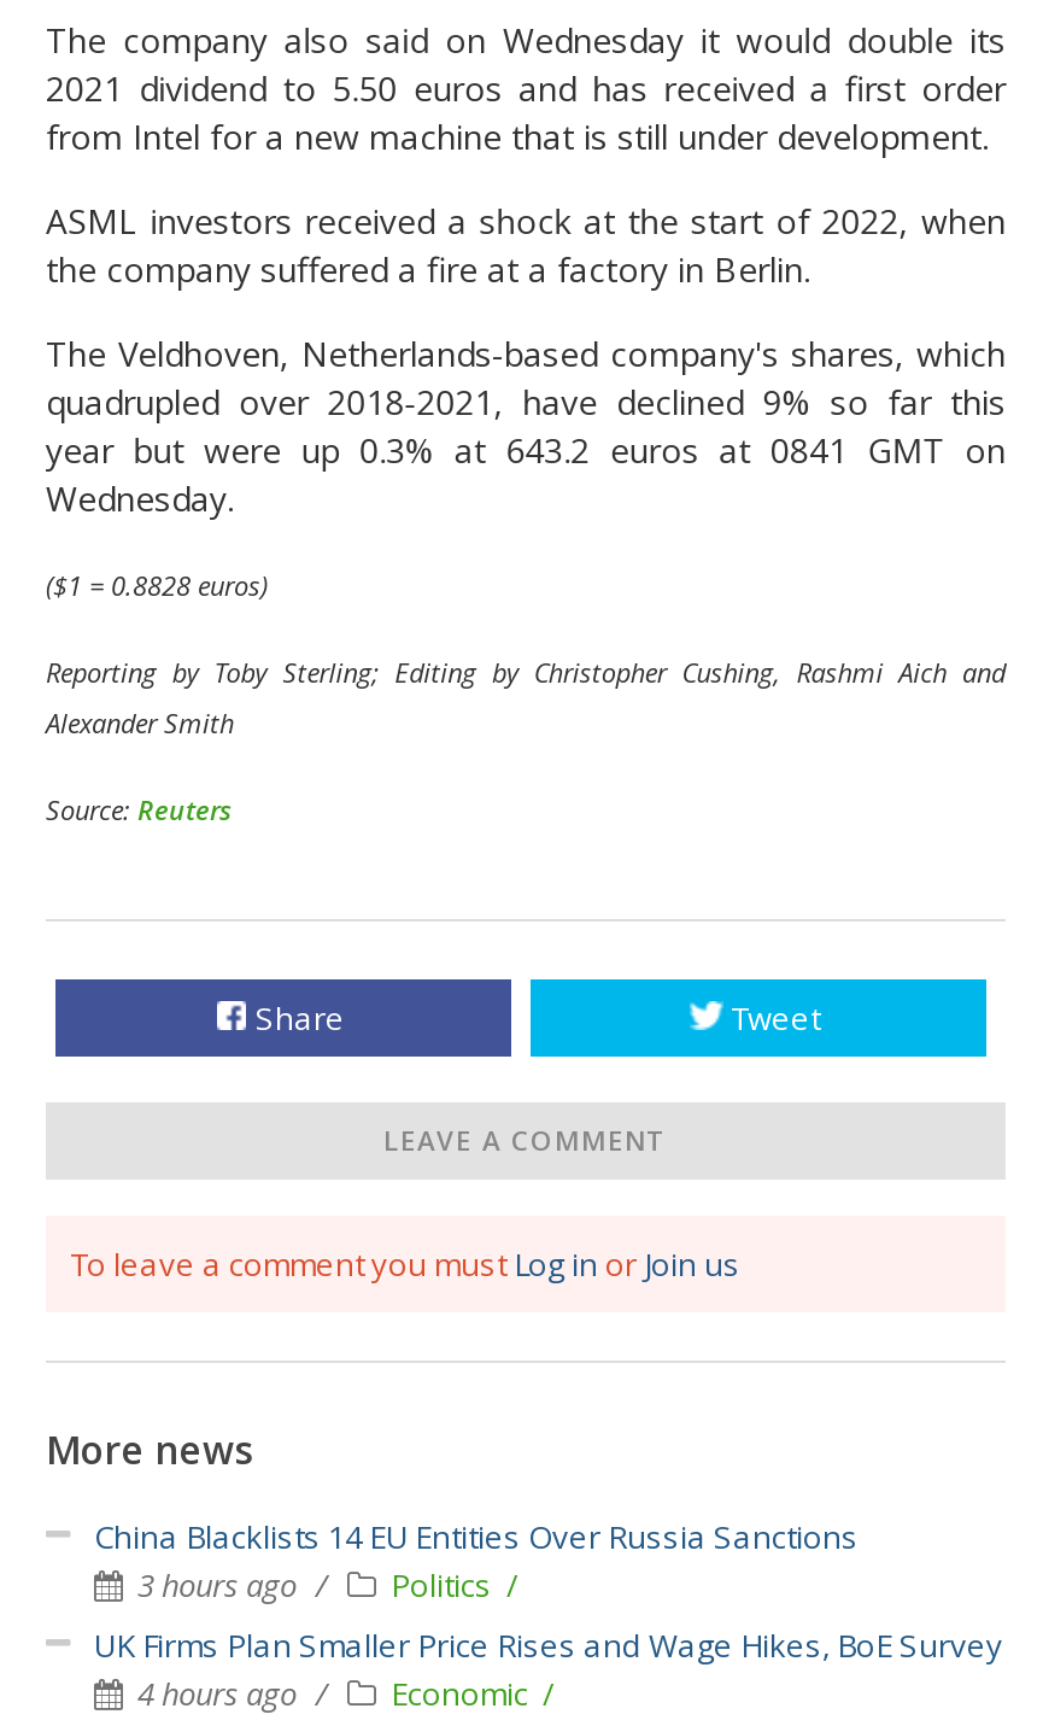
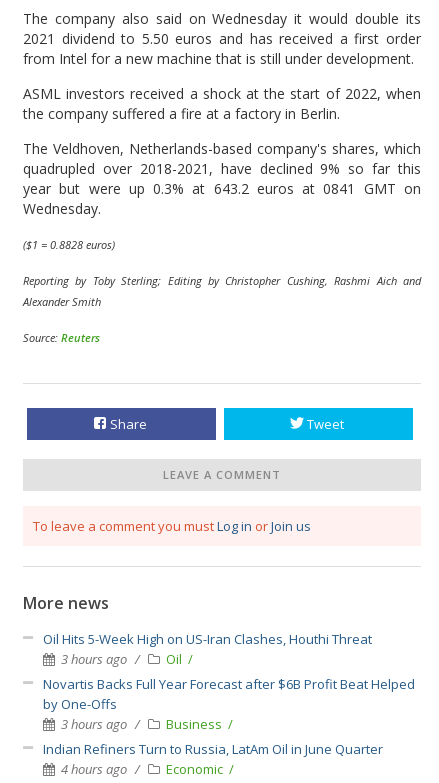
[94,1515,859,1558] China Blacklists 14 EU Entities Over Russia Sanctions -> [43,630,372,648] Oil Hits 5-Week High on US-Iran Clashes, Houthi Threat
[94,1563,1003,1667] Politics | UK Firms Plan Smaller Price Rises and Wage Hikes, BoE Survey -> [43,650,415,758] Oil | Novartis Backs Full Year Forecast after $6B Profit Beat Helped | by One-Offs | 3 hours ago | Business | Indian Refiners Turn to Russia, LatAm Oil in June Quarter

